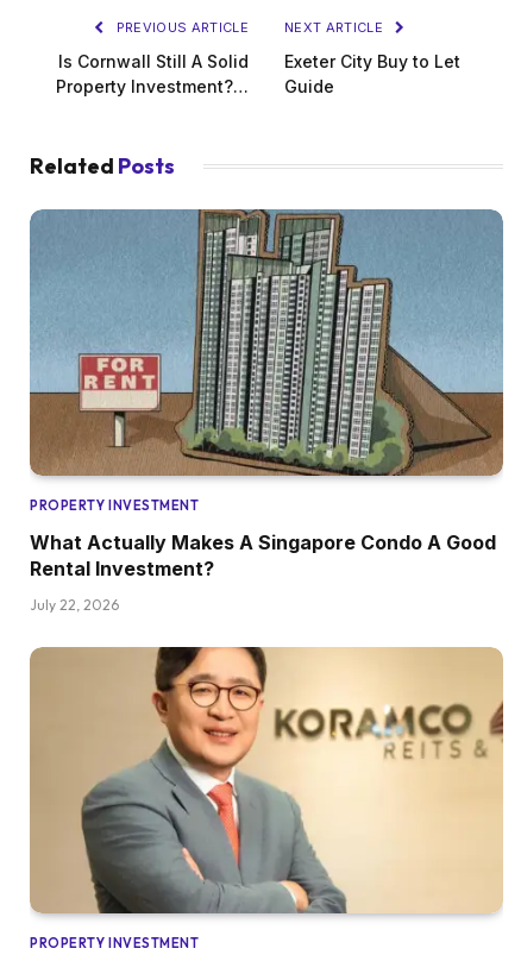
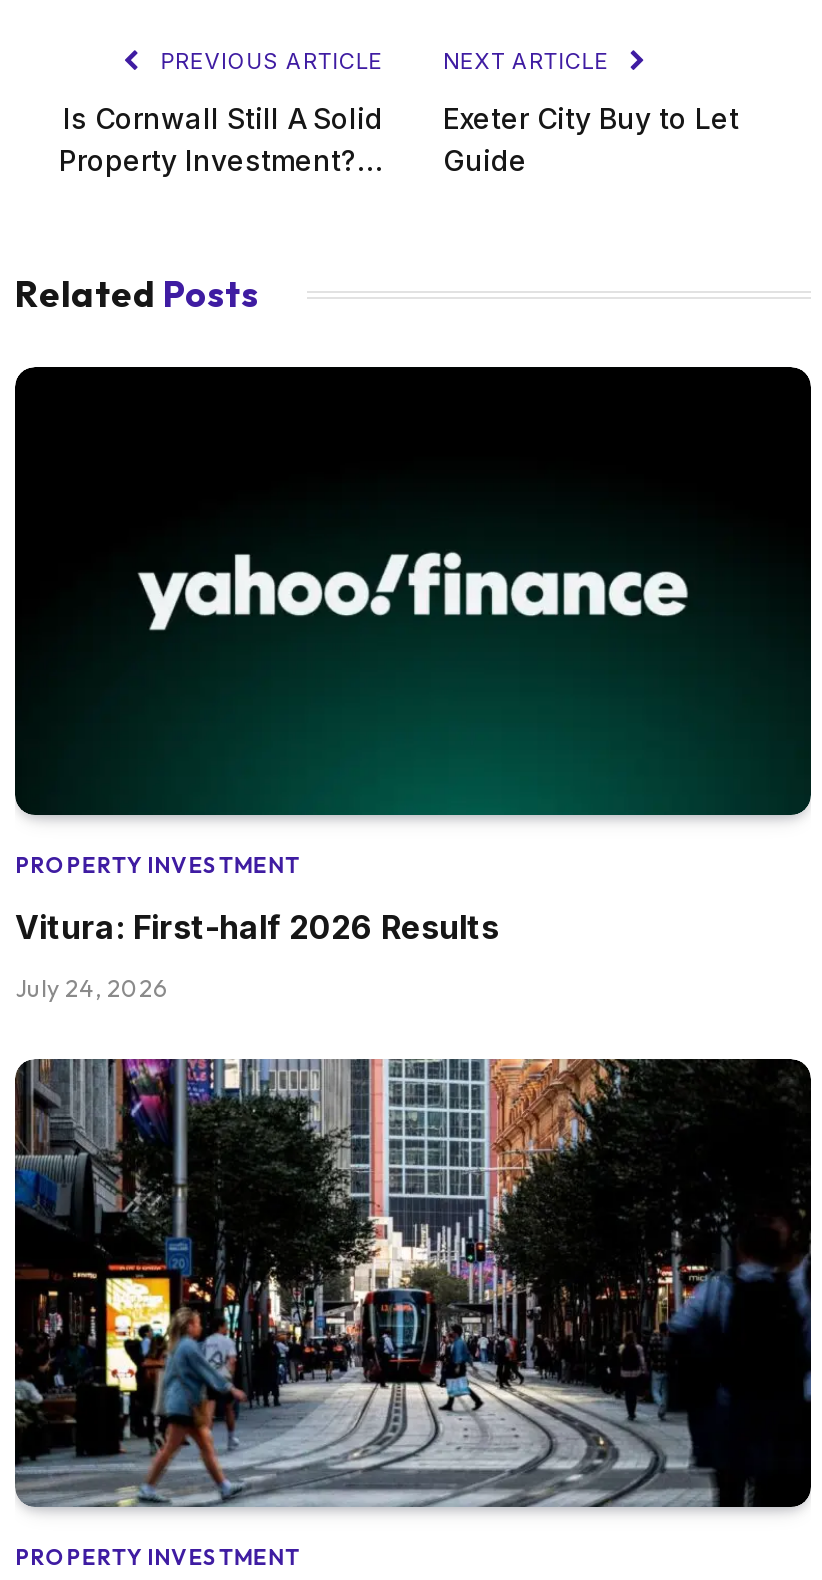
[29,208,504,477] [image] -> [13,365,813,817] [image]
[30,531,496,581] What Actually Makes A Singapore Condo A Good | Rental Investment? -> [15,908,499,948] Vitura: First-half 2026 Results
[30,596,119,614] July 22, 2026 -> [15,974,167,1004] July 24, 2026
[29,646,504,915] [image] -> [13,1057,813,1509] [image]

